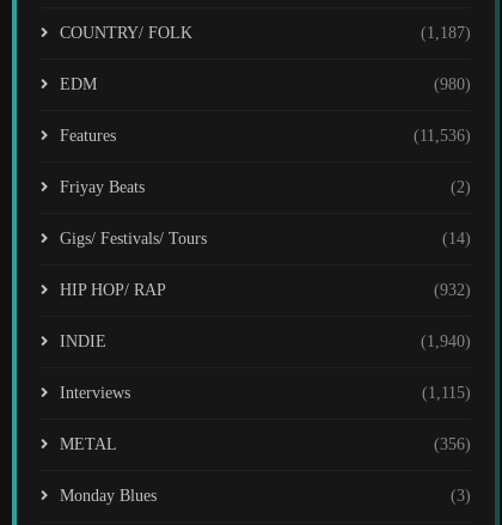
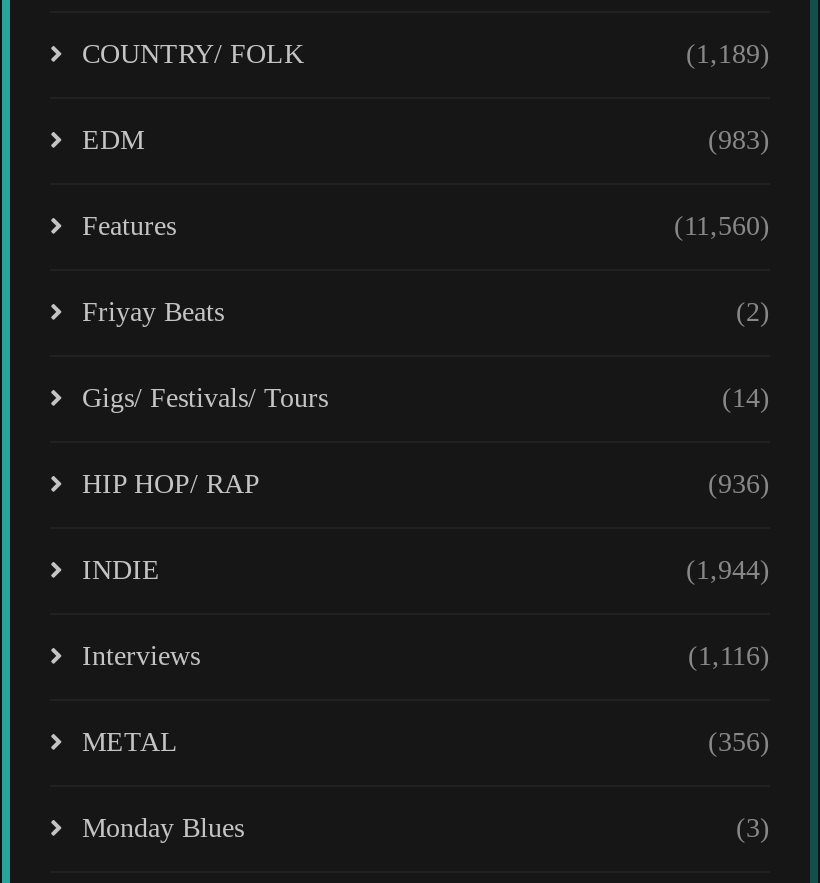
[421,23,471,41] (1,187) -> [686,38,770,68] (1,189)
[434,75,471,93] (980) -> [708,124,770,154] (983)
[414,126,471,144] (11,536) -> [674,210,770,240] (11,560)
[434,280,471,298] (932) -> [708,468,770,498] (936)
[421,332,471,350] (1,940) -> [686,554,770,584] (1,944)
[422,383,471,401] (1,115) -> [688,640,770,670] (1,116)

